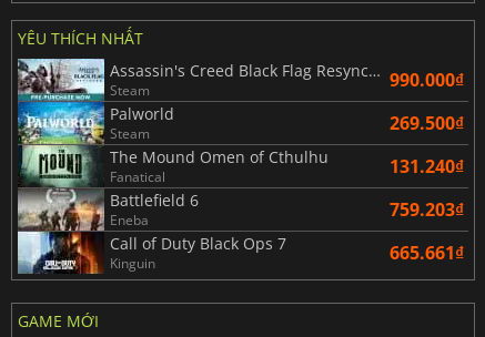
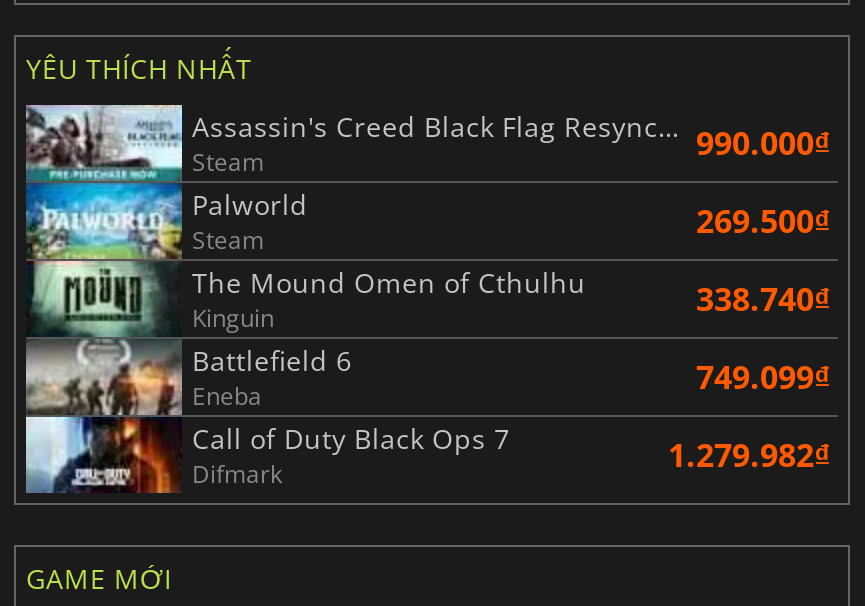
[110,154,464,186] Fanatical | 131.240₫ -> [192,277,830,335] Kinguin | 338.740₫
[390,197,464,221] 759.203₫ -> [696,355,830,399] 749.099₫
[110,240,464,272] Kinguin | 665.661₫ -> [192,433,830,491] Difmark | 1.279.982₫

